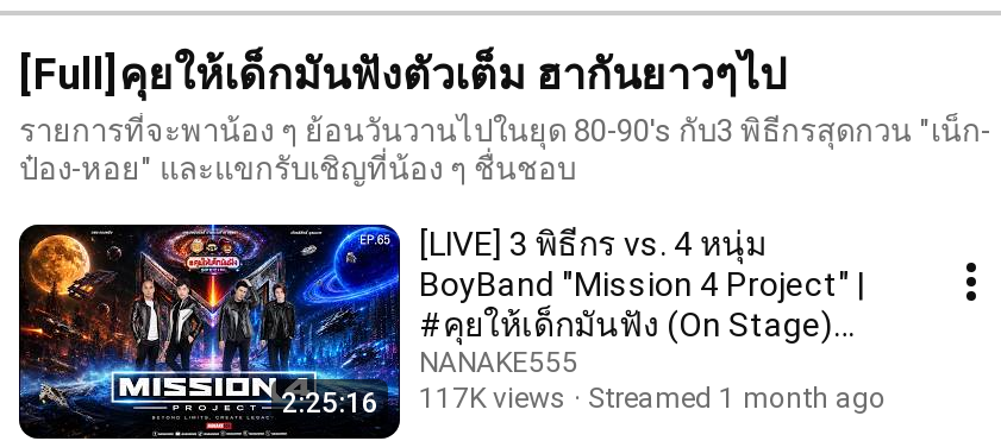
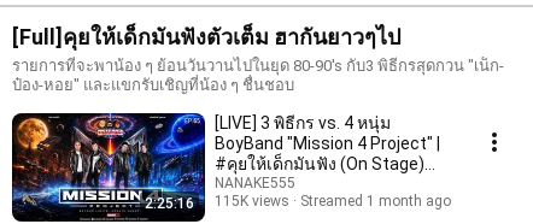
[281,382,886,420] 2:25:16 117K views Streamed 1 month ago -> [145,193,451,212] 2:25:16 115K views Streamed 1 month ago

